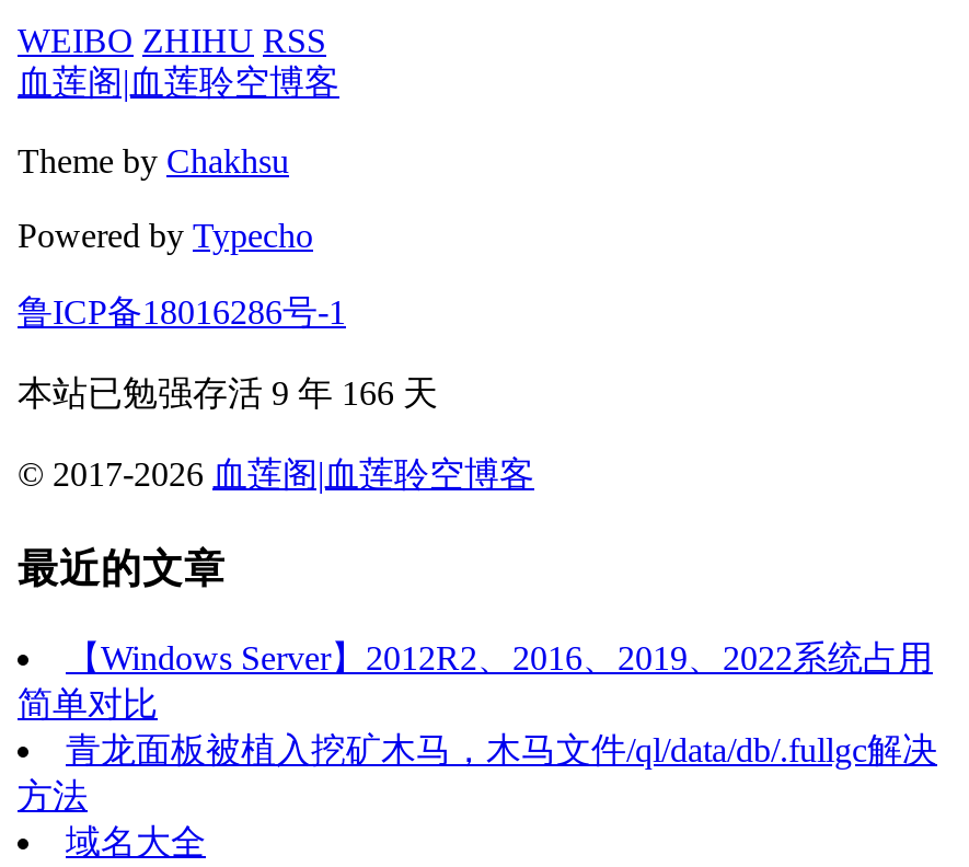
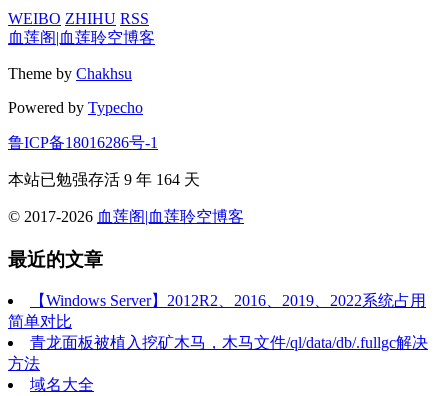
[18,374,438,412] 本站已勉强存活9 年 166 天 -> [8,171,200,188] 本站已勉强存活9 年 164 天

